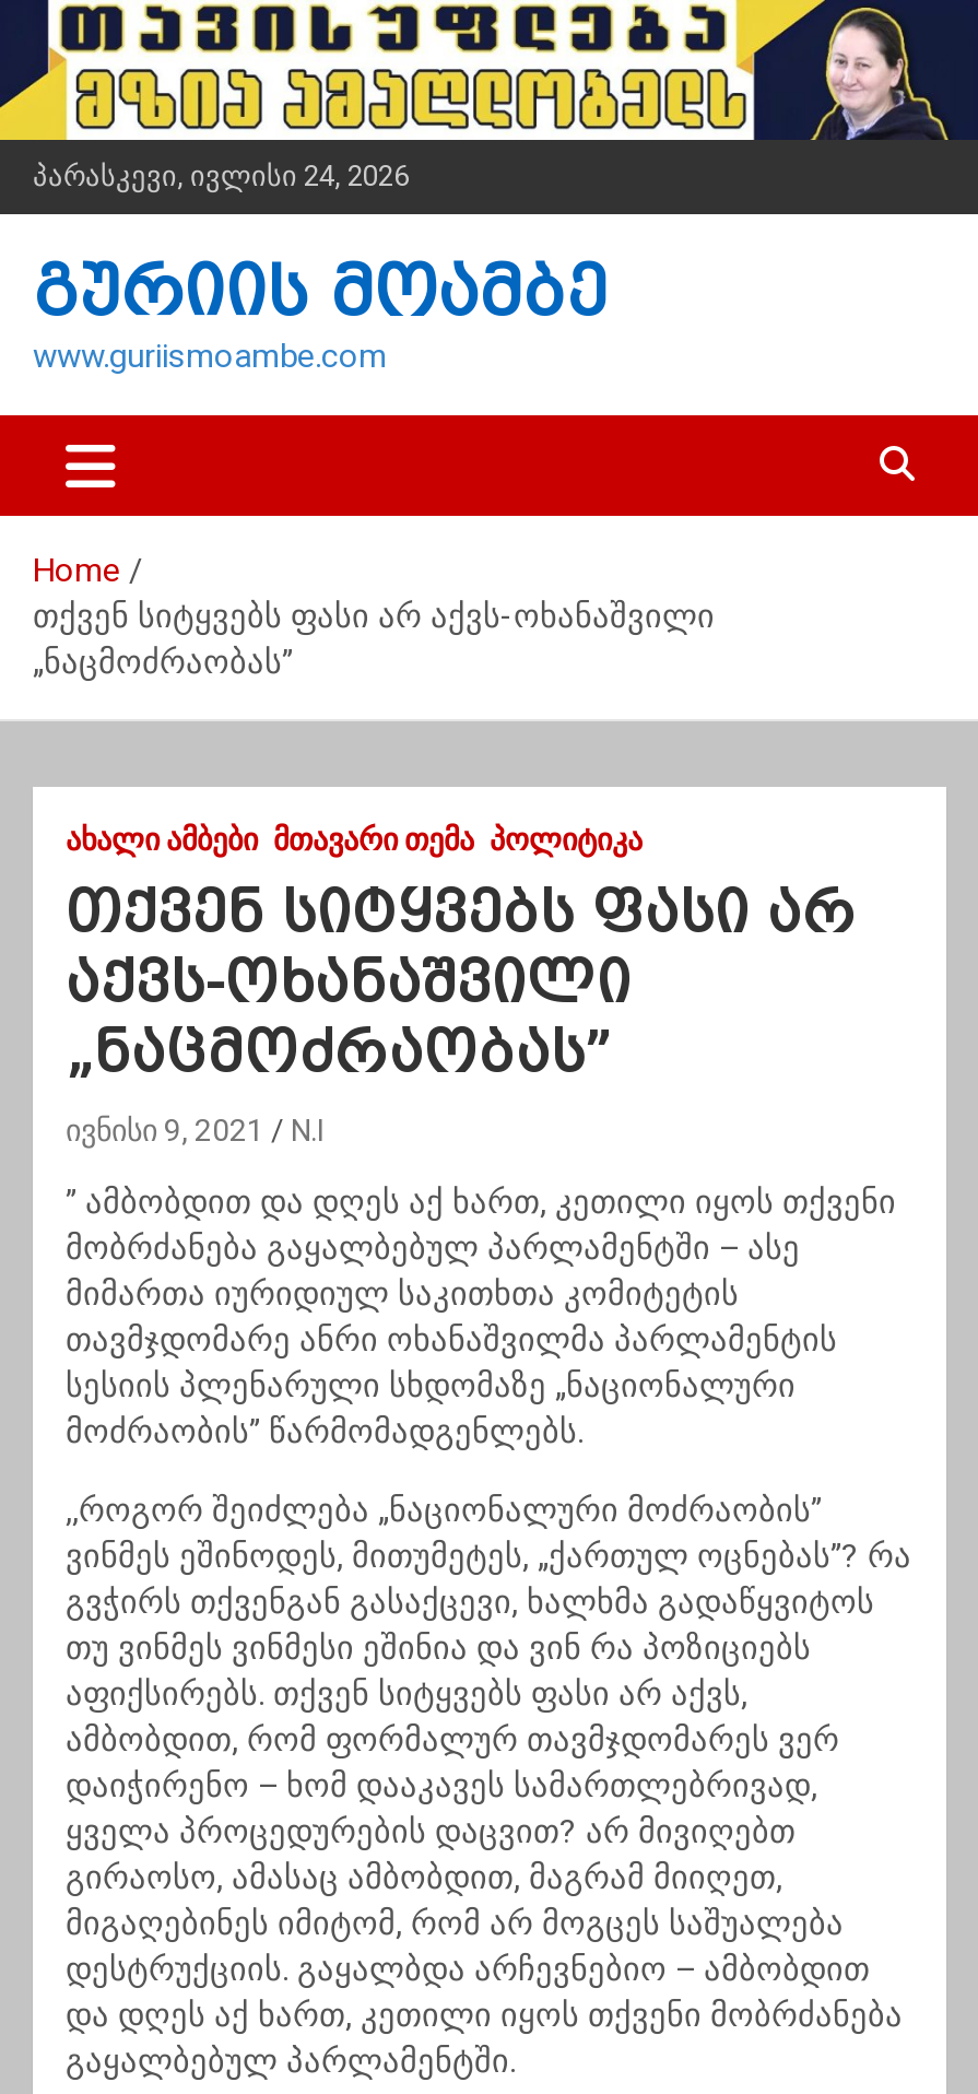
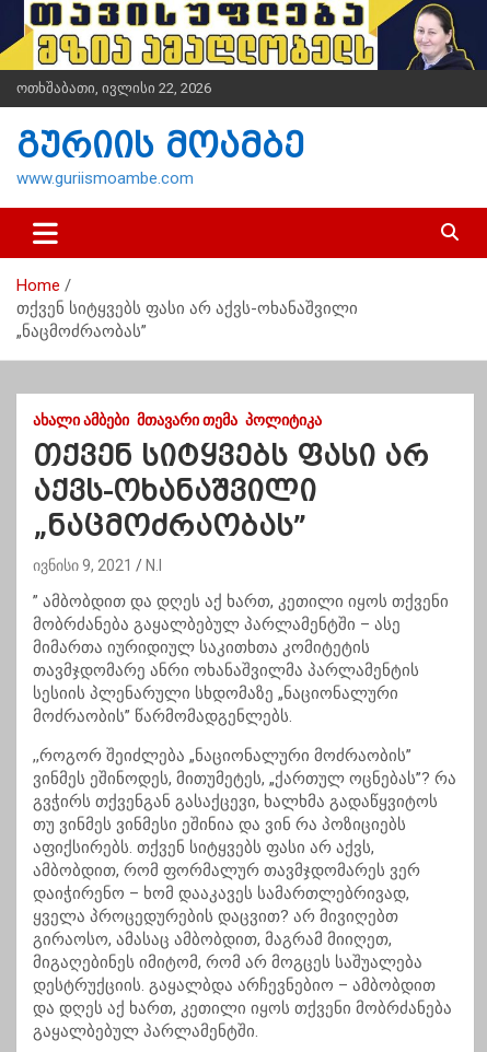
[33,159,409,192] პარასკევი, ივლისი 24, 2026 -> [16,80,211,96] ოთხშაბათი, ივლისი 22, 2026

